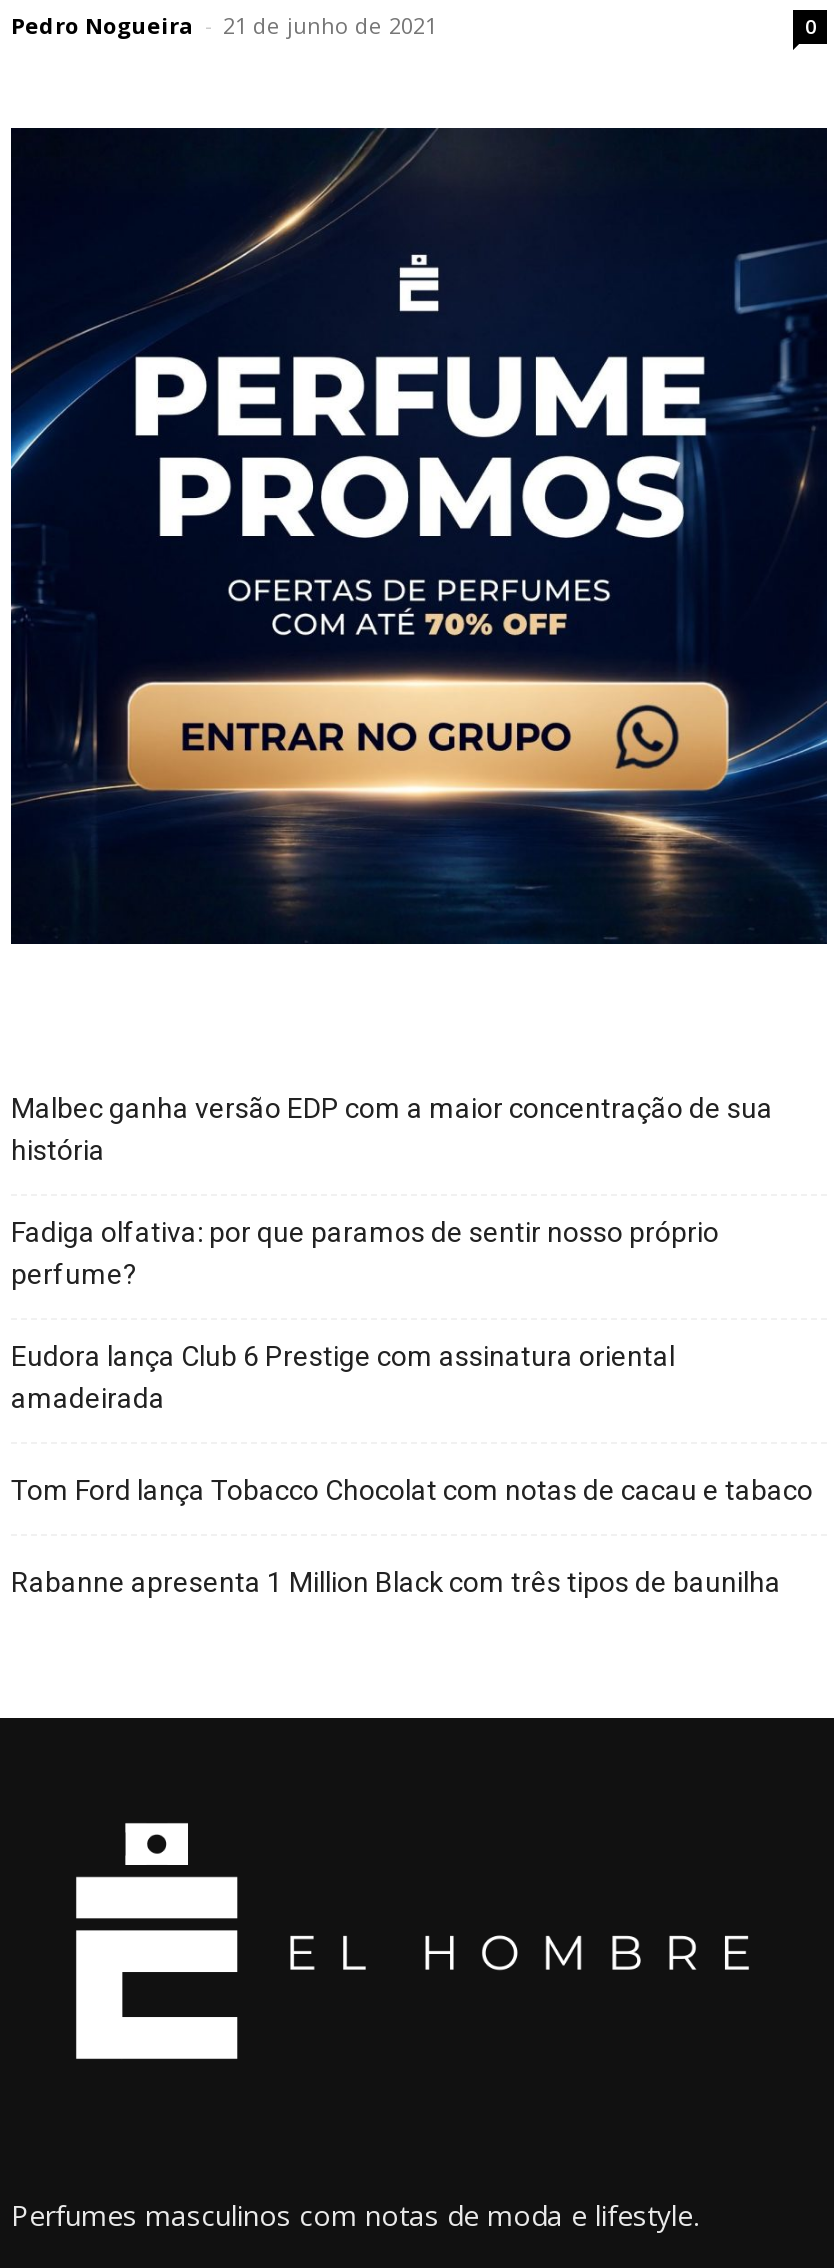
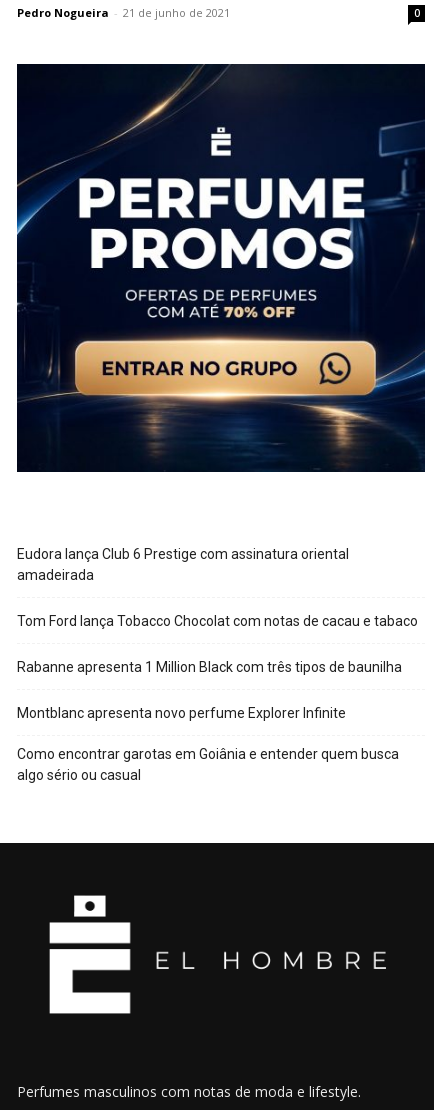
[11,1091,773,1289] Malbec ganha versão EDP com a maior concentração de sua | história | Fadiga olfativa: por que paramos de sentir nosso próprio | perfume? -> none
moved [11,1339,813,1597] -> [17,546,418,675]: Eudora lança Club 6 Prestige com assinatura oriental | amadeirada | Tom Ford lança Tobacco Chocolat com notas de cacau e tabaco | Rabanne apresenta 1 Million Black com três tipos de baunilha
none -> [17,705,399,783] Montblanc apresenta novo perfume Explorer Infinite | Como encontrar garotas em Goiânia e entender quem busca | algo sério ou casual

